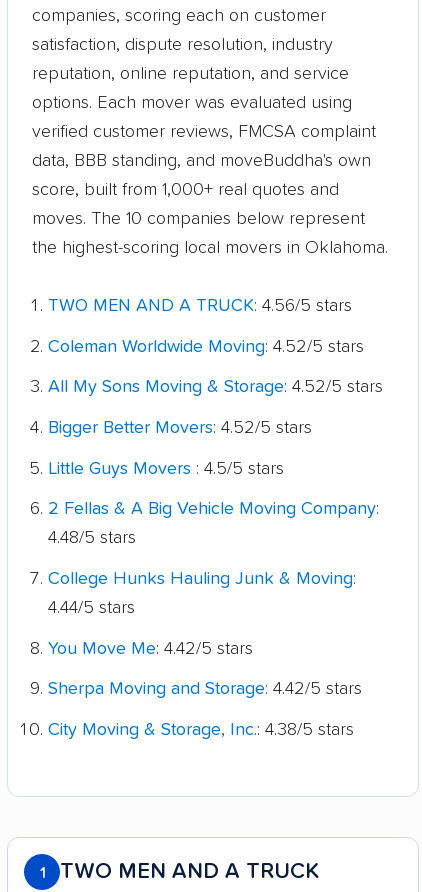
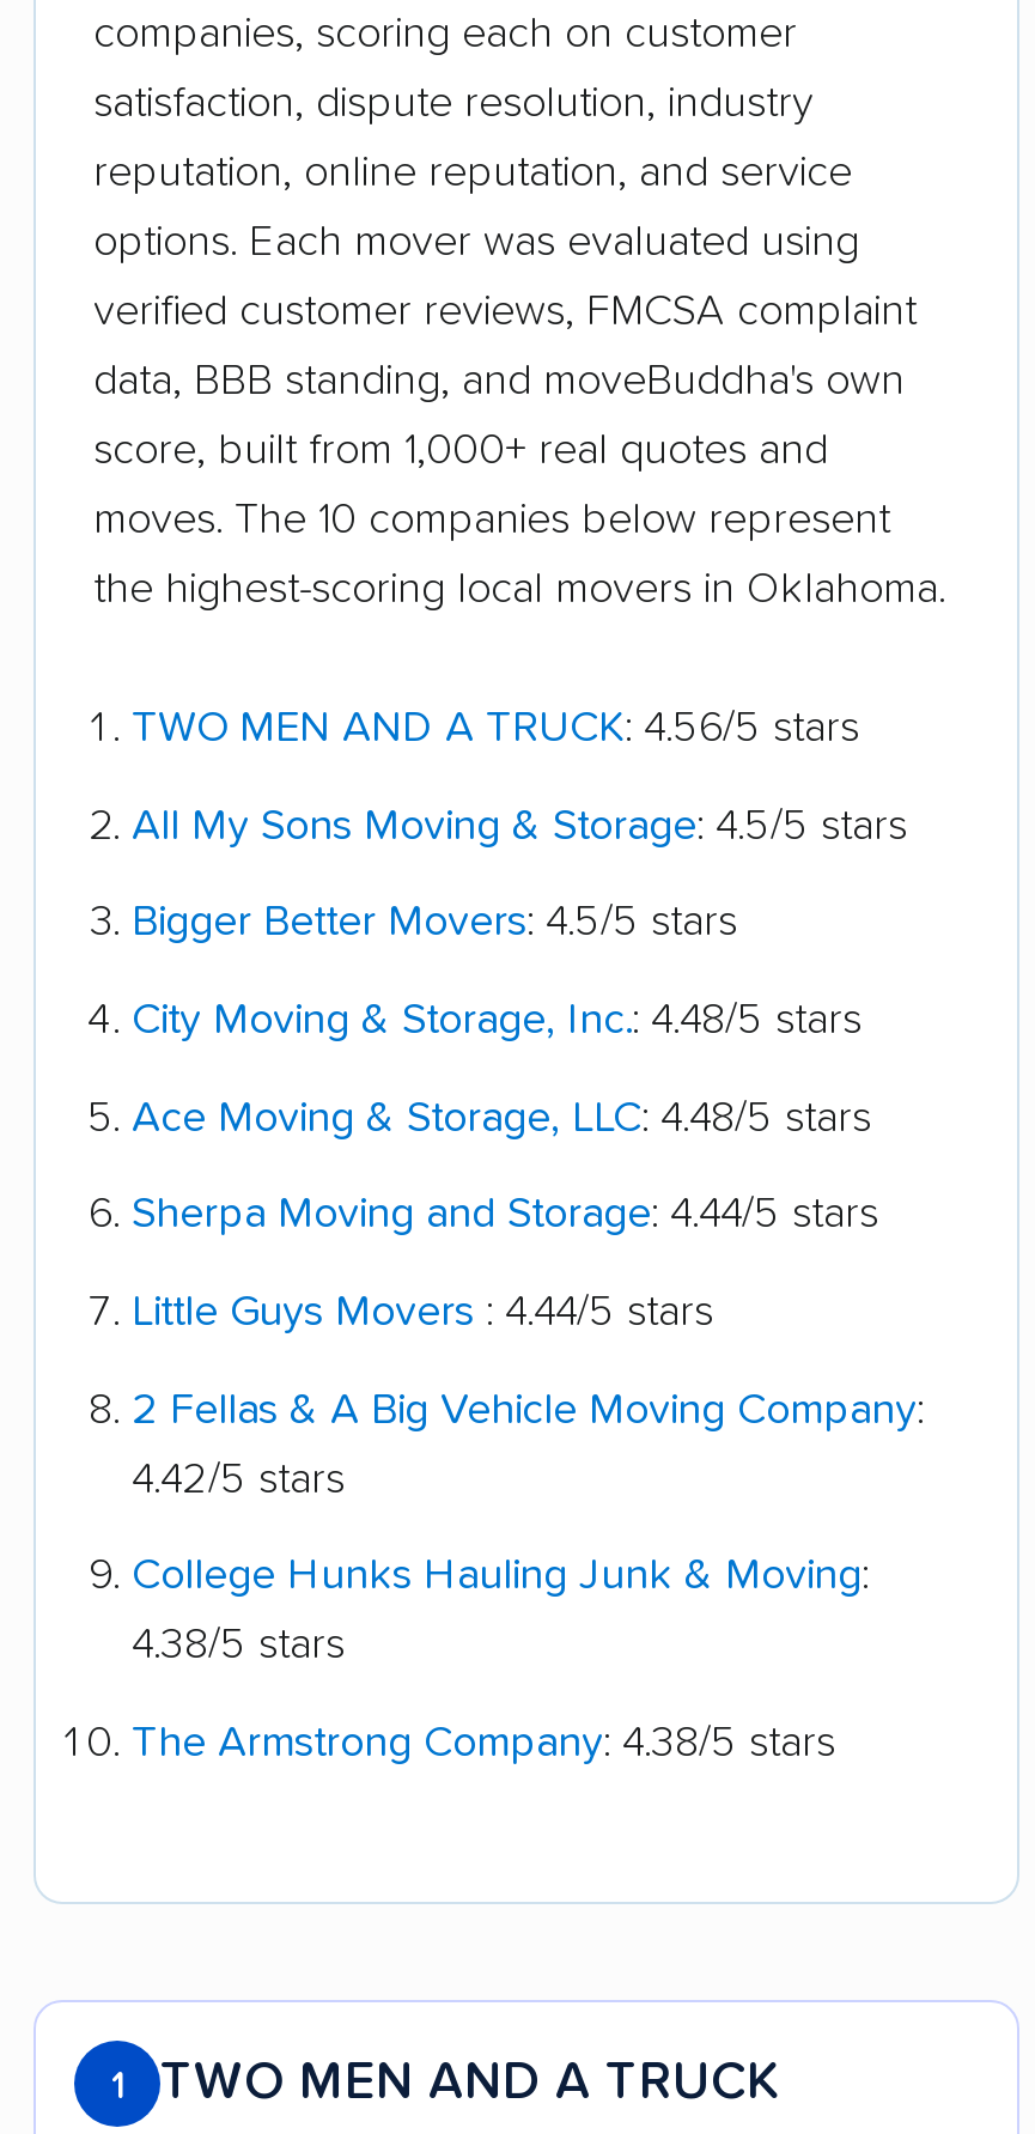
[48,337,383,478] Coleman Worldwide Moving: 4.52/5 stars | All My Sons Moving & Storage: 4.52/5 stars | Bigger Better Movers: 4.52/5 stars | Little Guys Movers: 4.5/5 stars -> [132,804,907,1334] All My Sons Moving & Storage: 4.5/5 stars | Bigger Better Movers: 4.5/5 stars | City Moving & Storage, Inc.: 4.48/5 stars | Ace Moving & Storage, LLC: 4.48/5 stars | Sherpa Moving and Storage: 4.44/5 stars | Little Guys Movers: 4.44/5 stars
moved [48,500,379,518] -> [132,1389,924,1432]: 2 Fellas & A Big Vehicle Moving Company:
[48,529,136,547] 4.48/5 stars -> [132,1458,345,1501] 4.42/5 stars
moved [48,570,356,588] -> [132,1555,869,1599]: College Hunks Hauling Junk & Moving:
[48,599,362,739] 4.44/5 stars | You Move Me: 4.42/5 stars | Sherpa Moving and Storage: 4.42/5 stars | City Moving & Storage, Inc.: 4.38/5 stars -> [132,1625,835,1765] 4.38/5 stars | The Armstrong Company: 4.38/5 stars

